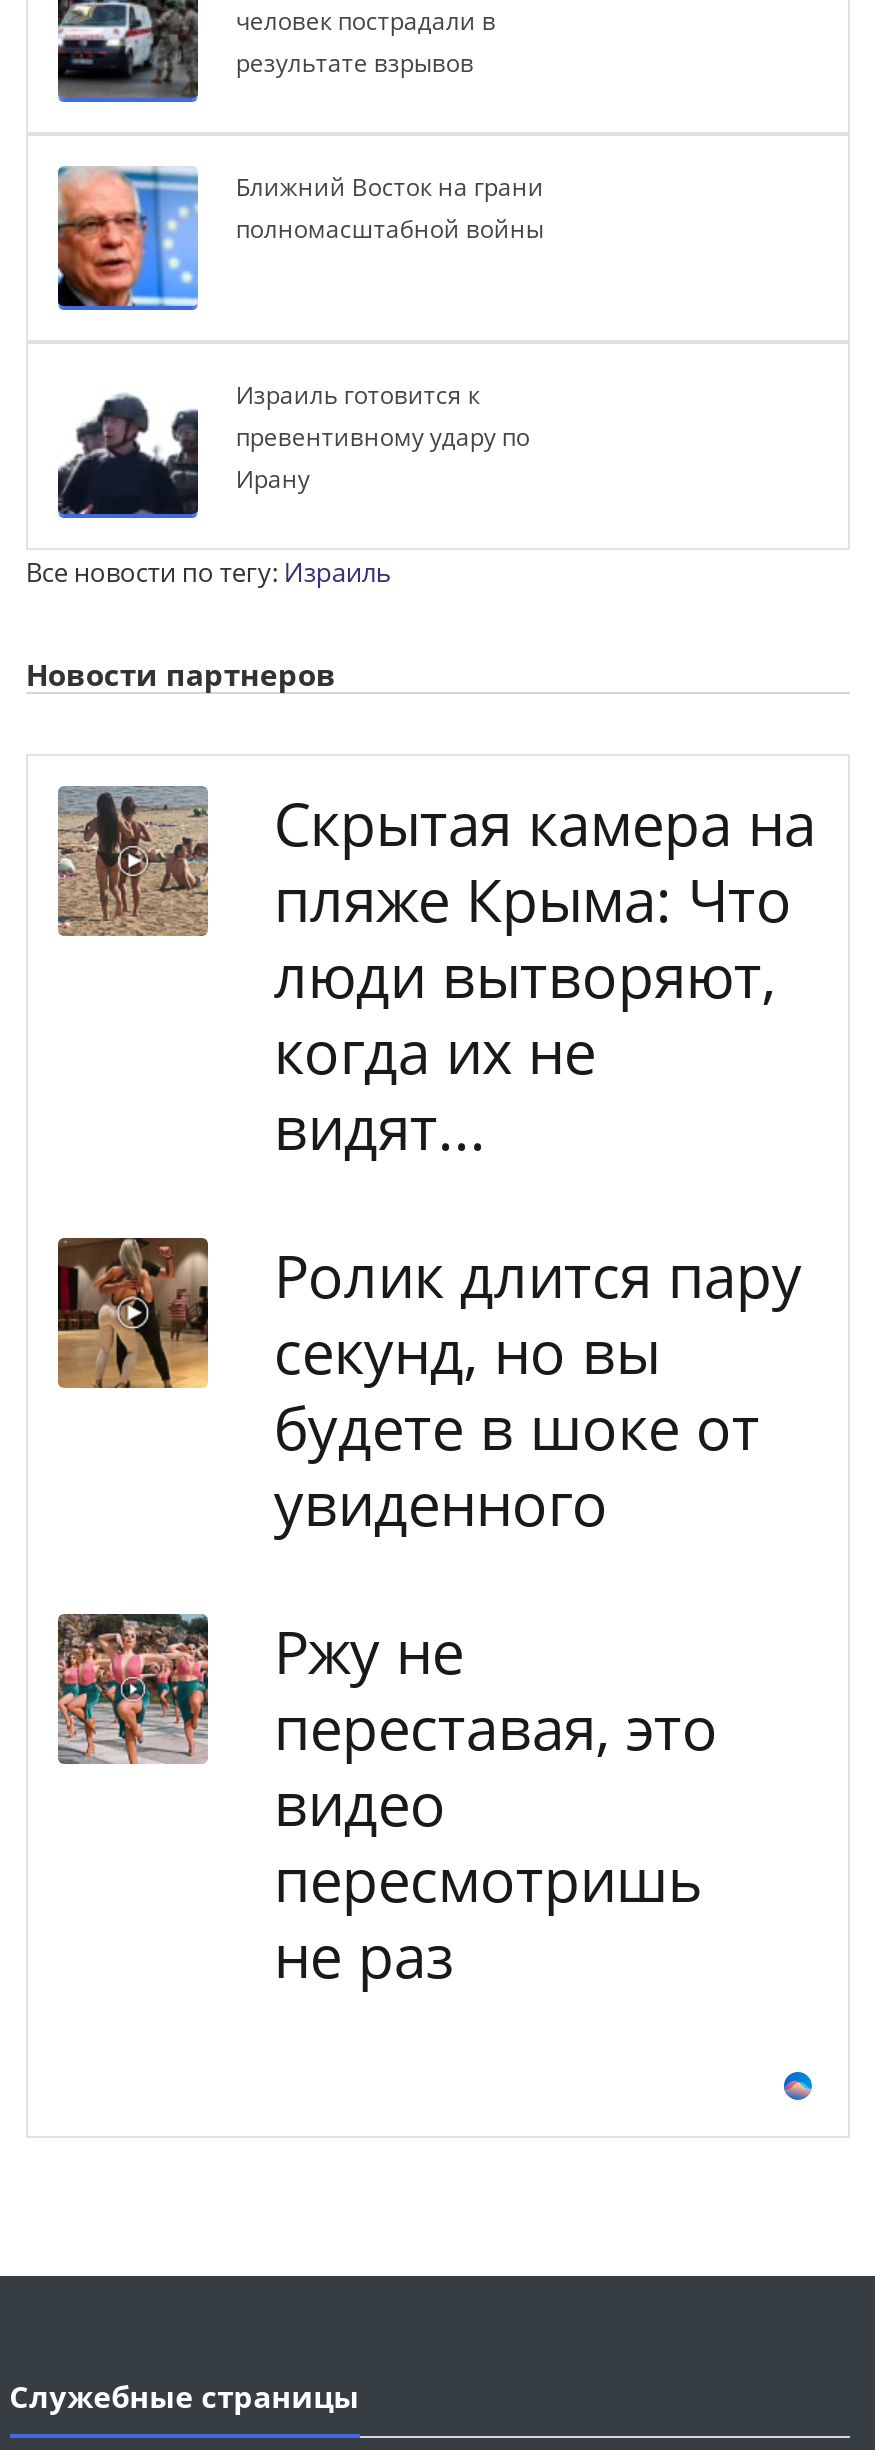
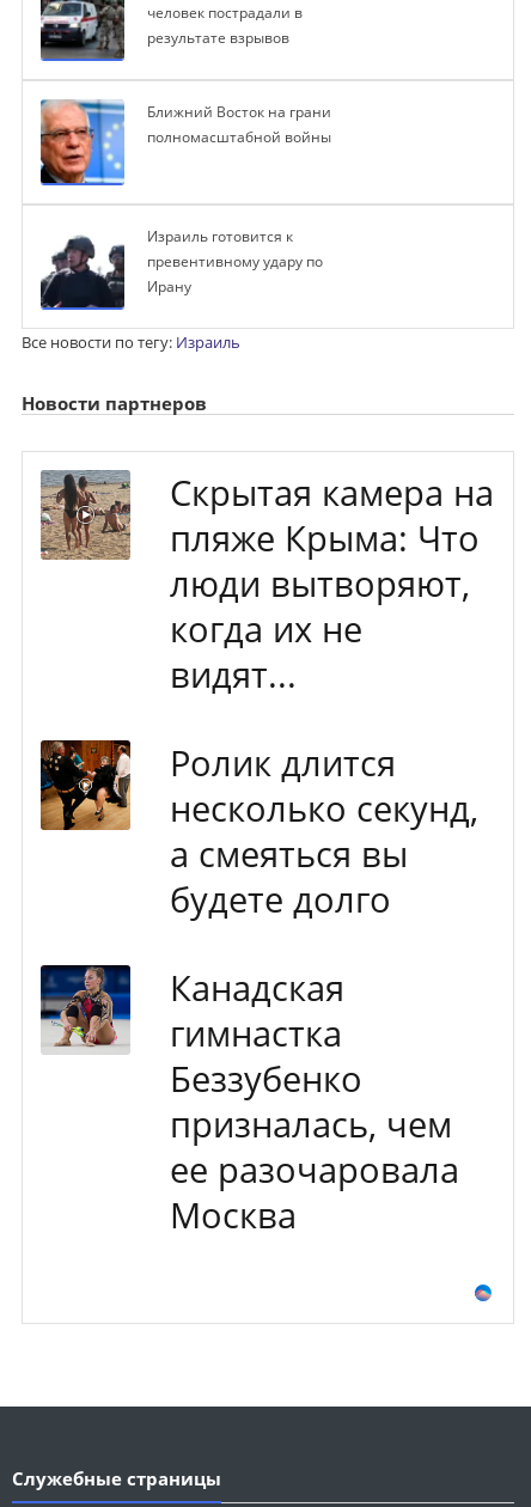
[56,1236,802,1544] [image] | Ролик длится пару | секунд, но вы | будете в шоке от | увиденного -> [41,739,478,923] [image] | Ролик длится | несколько секунд, | а смеяться вы | будете долго
[56,1612,718,1996] [image] | Ржу не | переставая, это | видео | пересмотришь | не раз -> [39,964,459,1239] [image] | Канадская | гимнастка | Беззубенко | призналась, чем | ее разочаровала | Москва

